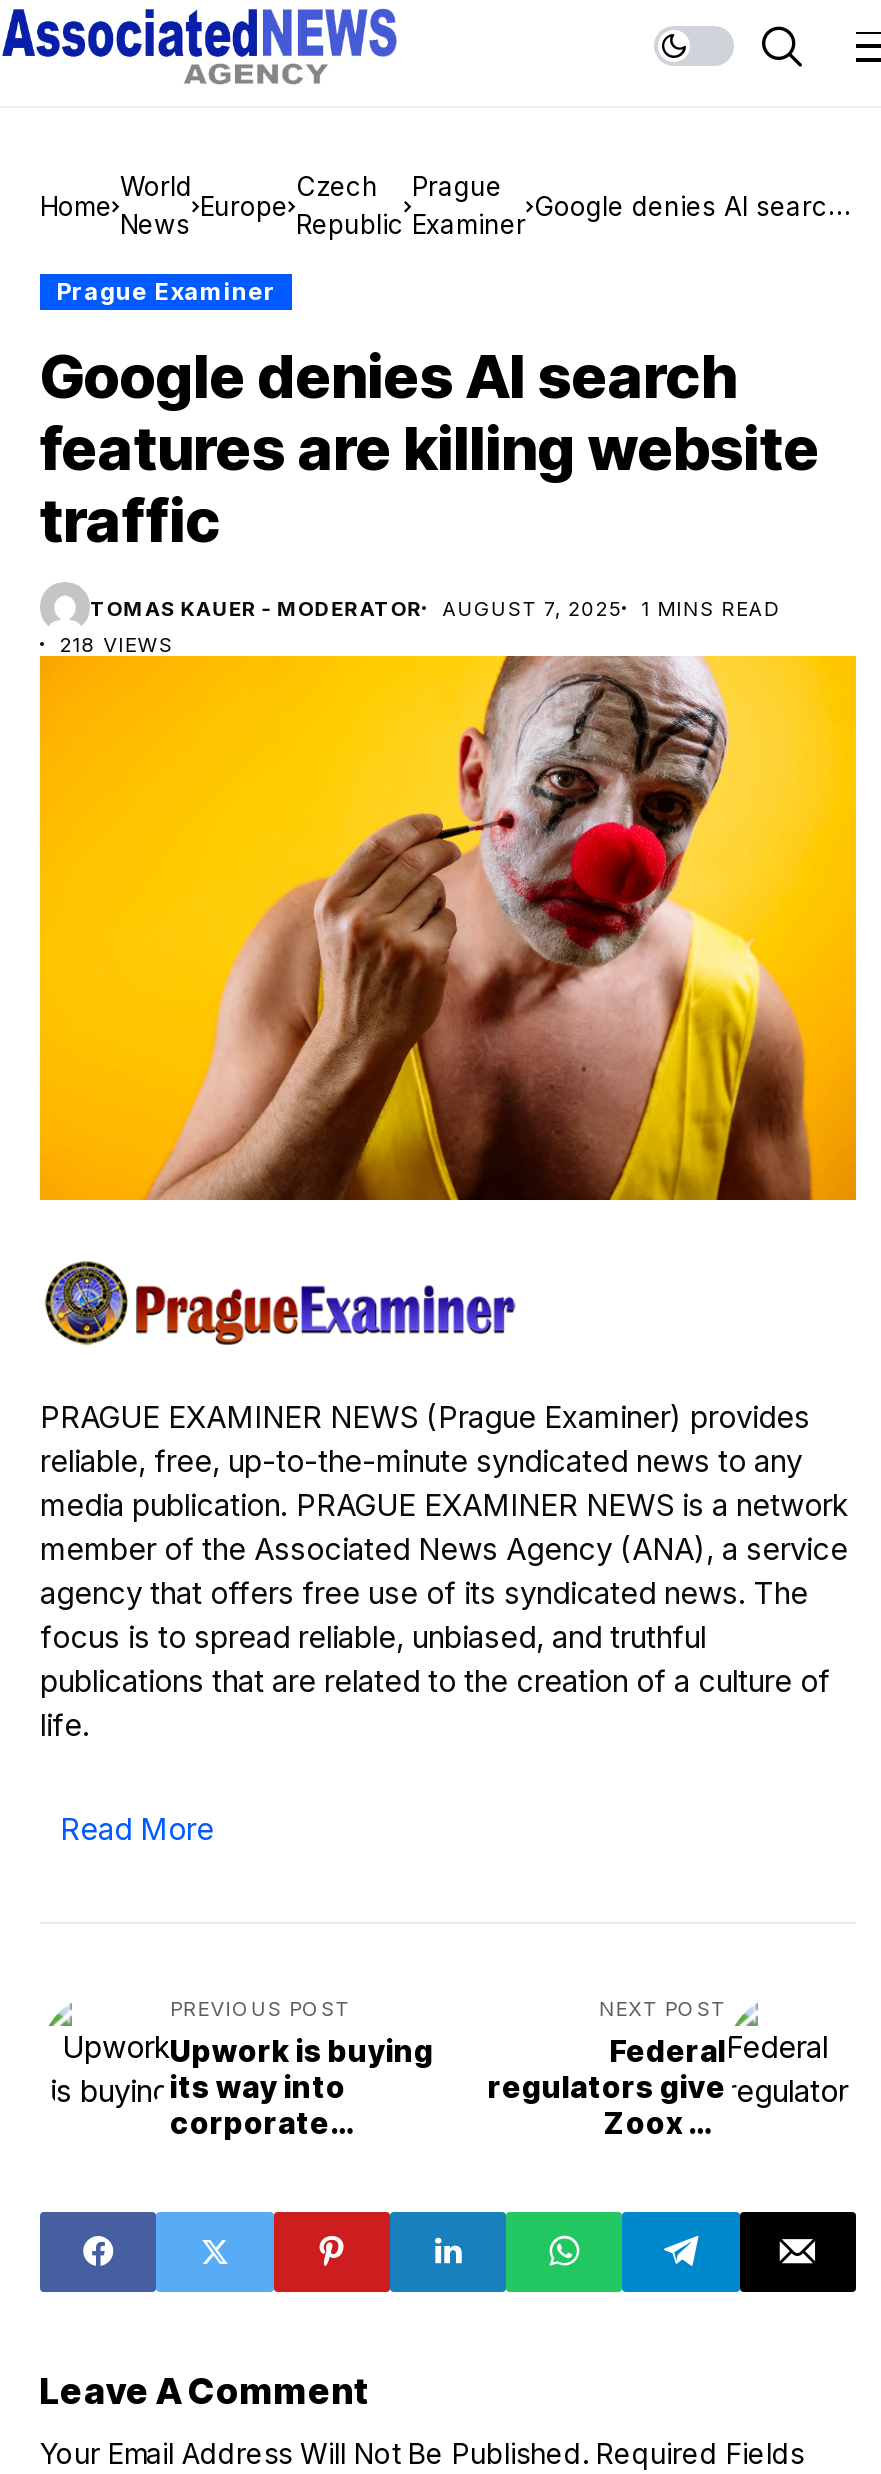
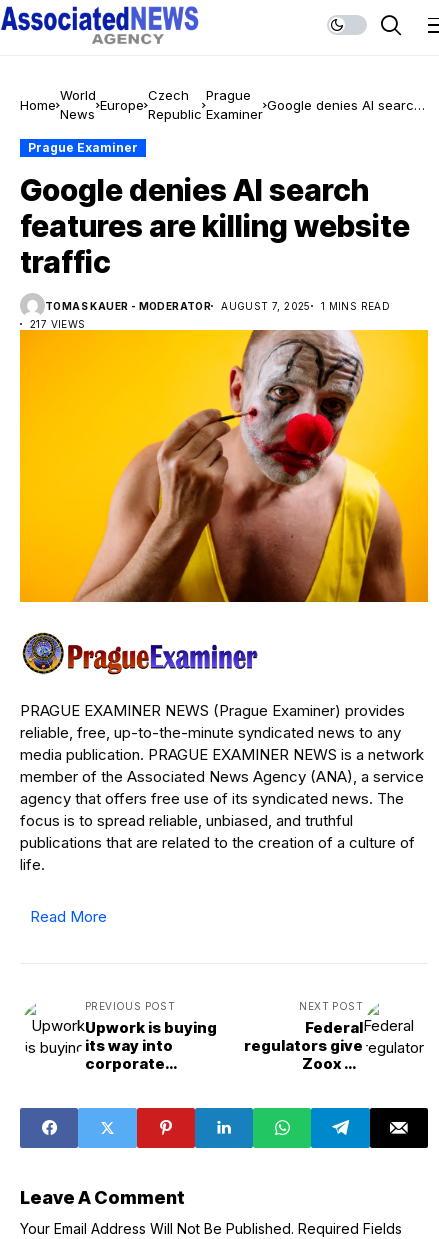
[60,632,173,656] 218 VIEWS -> [30,318,86,330] 217 VIEWS

